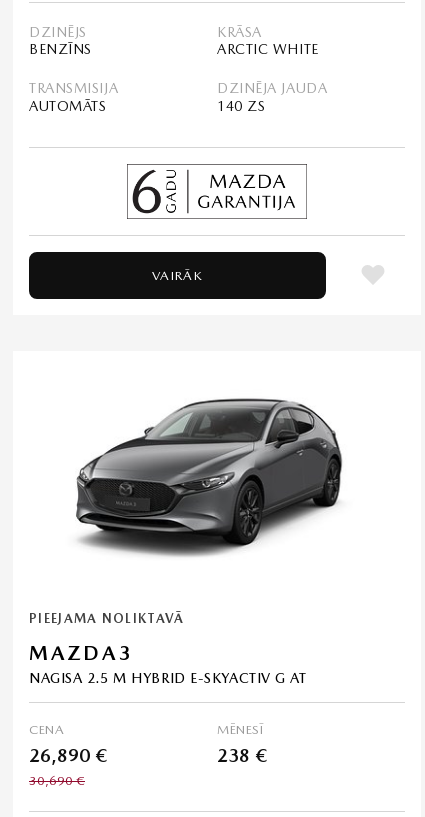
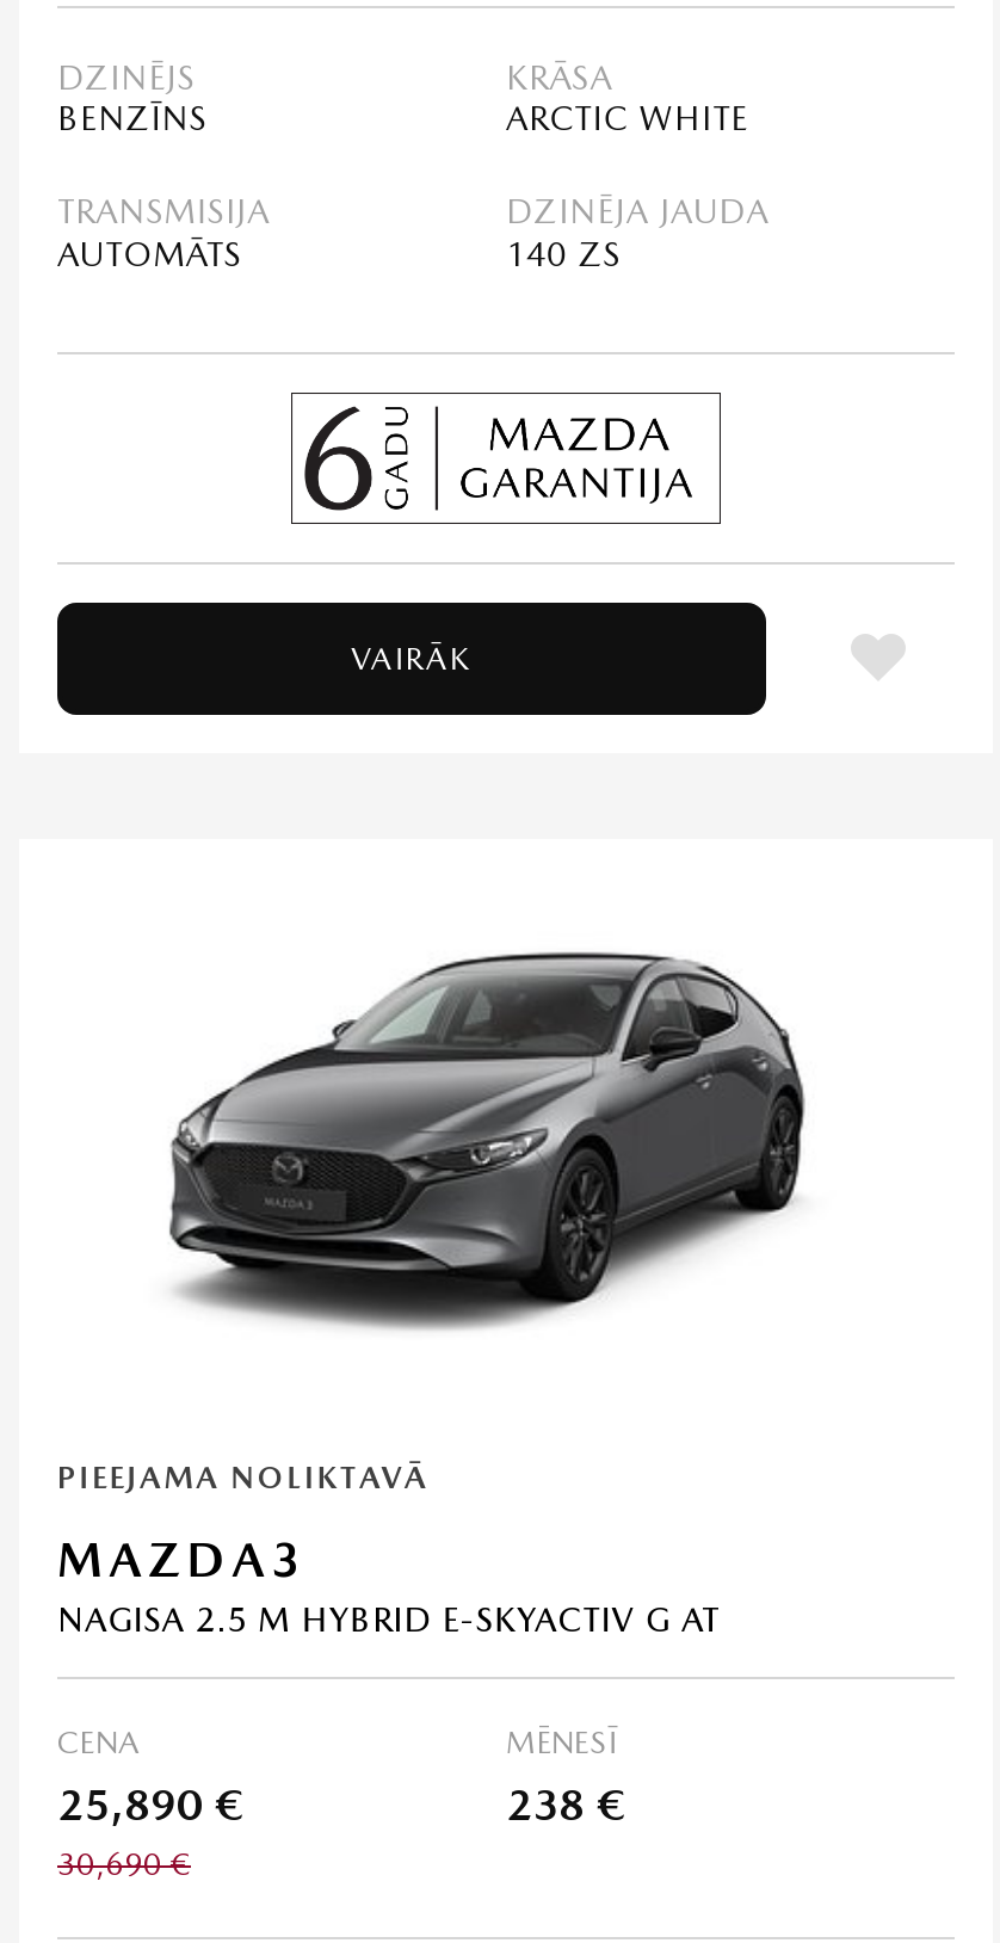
[29,745,108,766] 26,890 € -> [57,1779,246,1830] 25,890 €

